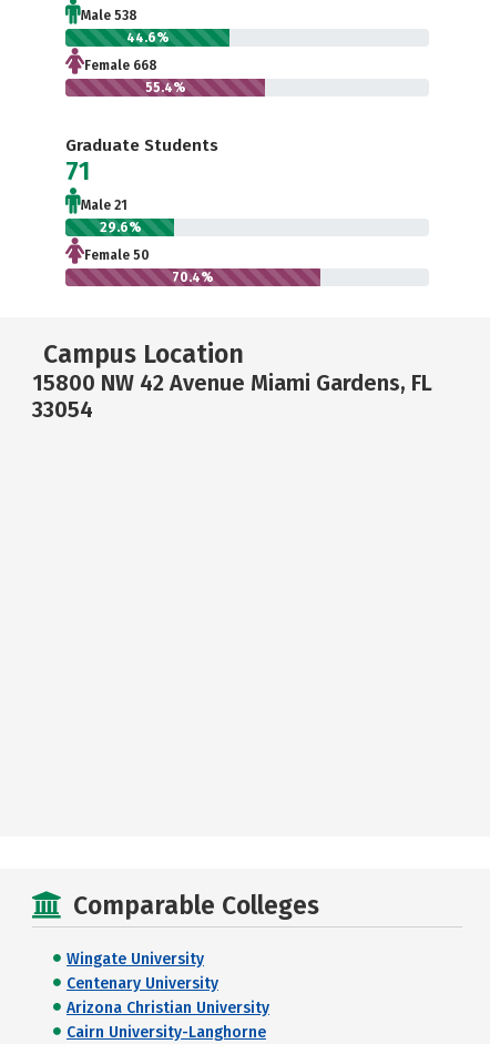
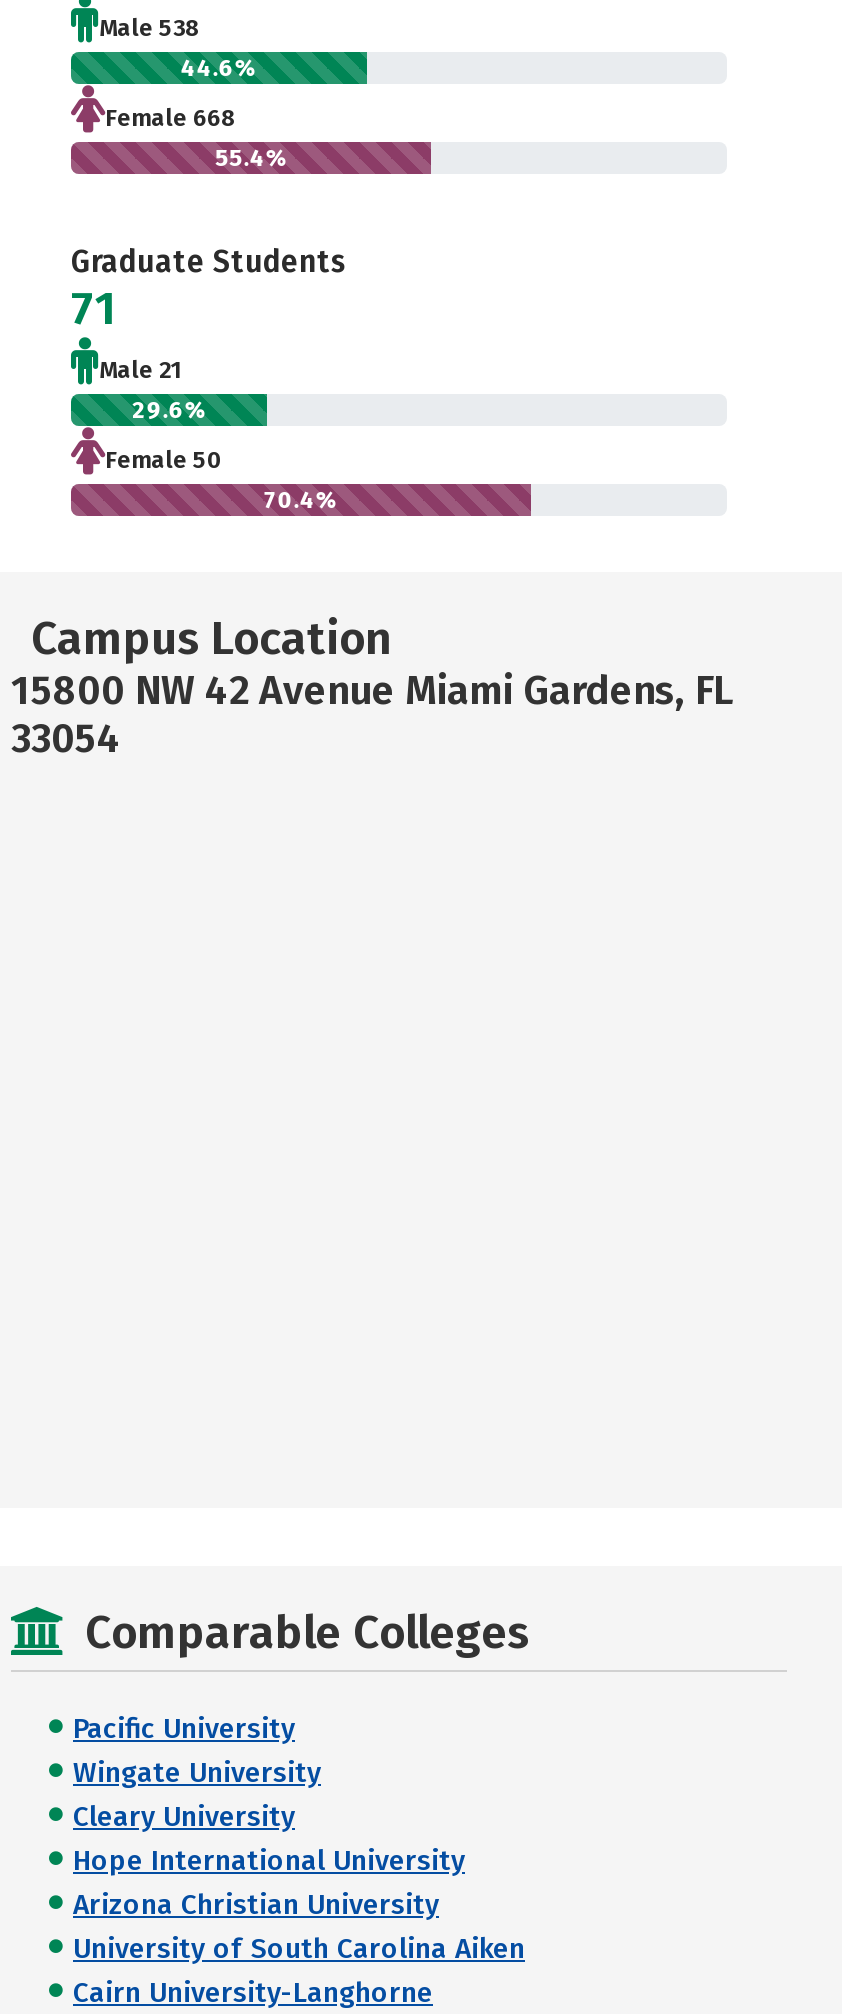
none -> [73,1711,295,1745] Pacific University
[67,974,218,992] Centenary University -> [73,1799,465,1877] Cleary University | Hope International University
none -> [73,1931,525,1965] University of South Carolina Aiken

